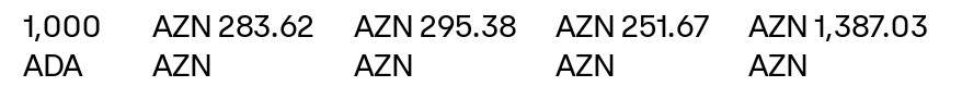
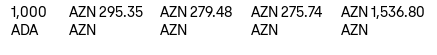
[152,5,314,45] AZN 283.62 -> [69,2,143,20] AZN 295.35
[354,5,516,45] AZN 295.38 -> [160,2,232,20] AZN 279.48
[556,5,709,45] AZN 251.67 -> [251,2,322,20] AZN 275.74
[748,5,928,45] AZN 1,387.03 -> [341,2,425,20] AZN 1,536.80

